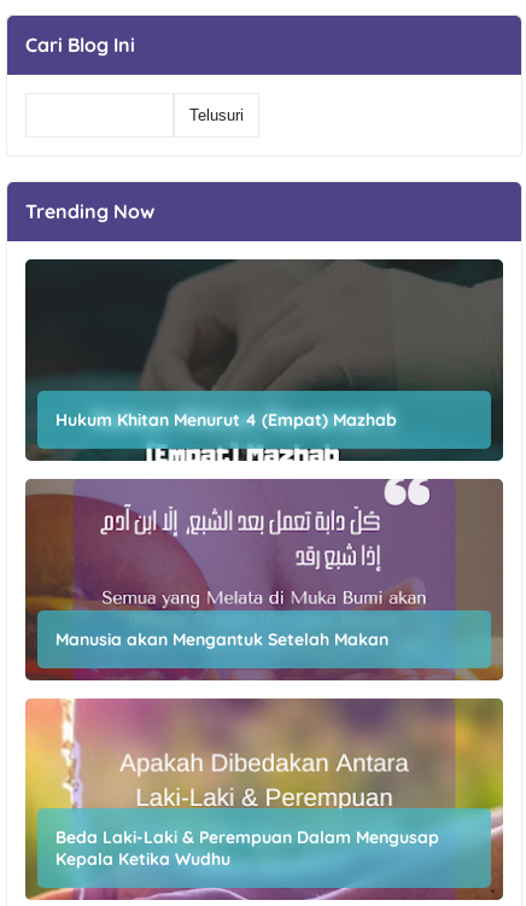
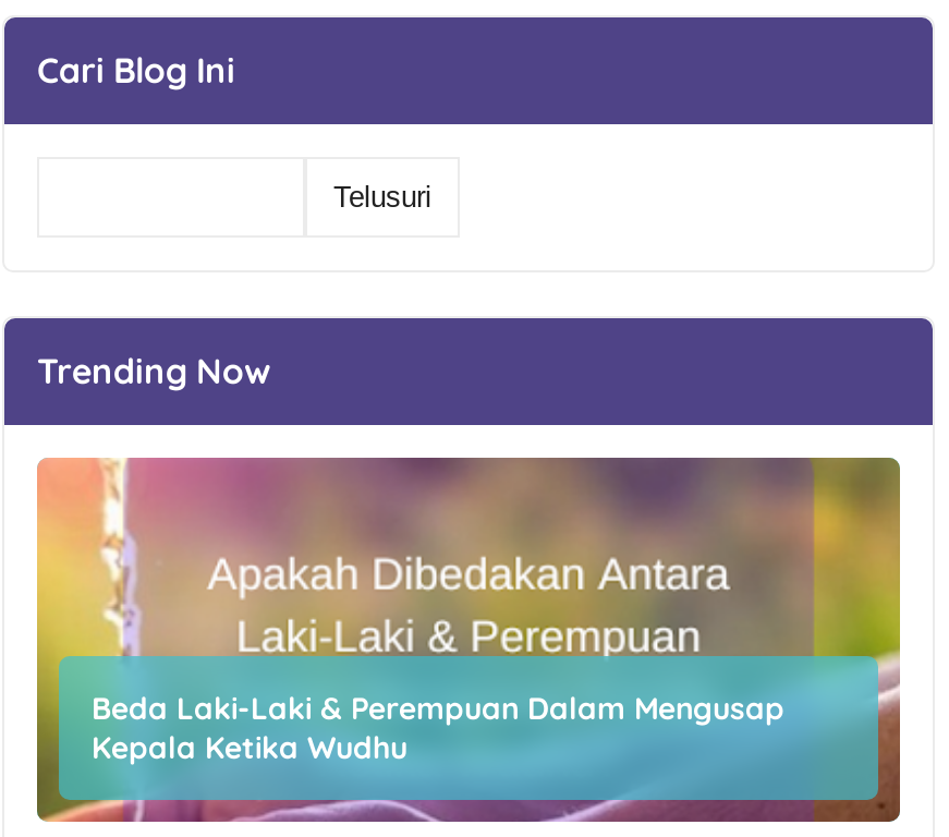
[24,258,504,462] [image] | Hukum Khitan Menurut 4 (Empat) Mazhab -> none
[24,478,504,682] [image] | Manusia akan Mengantuk Setelah Makan -> none

